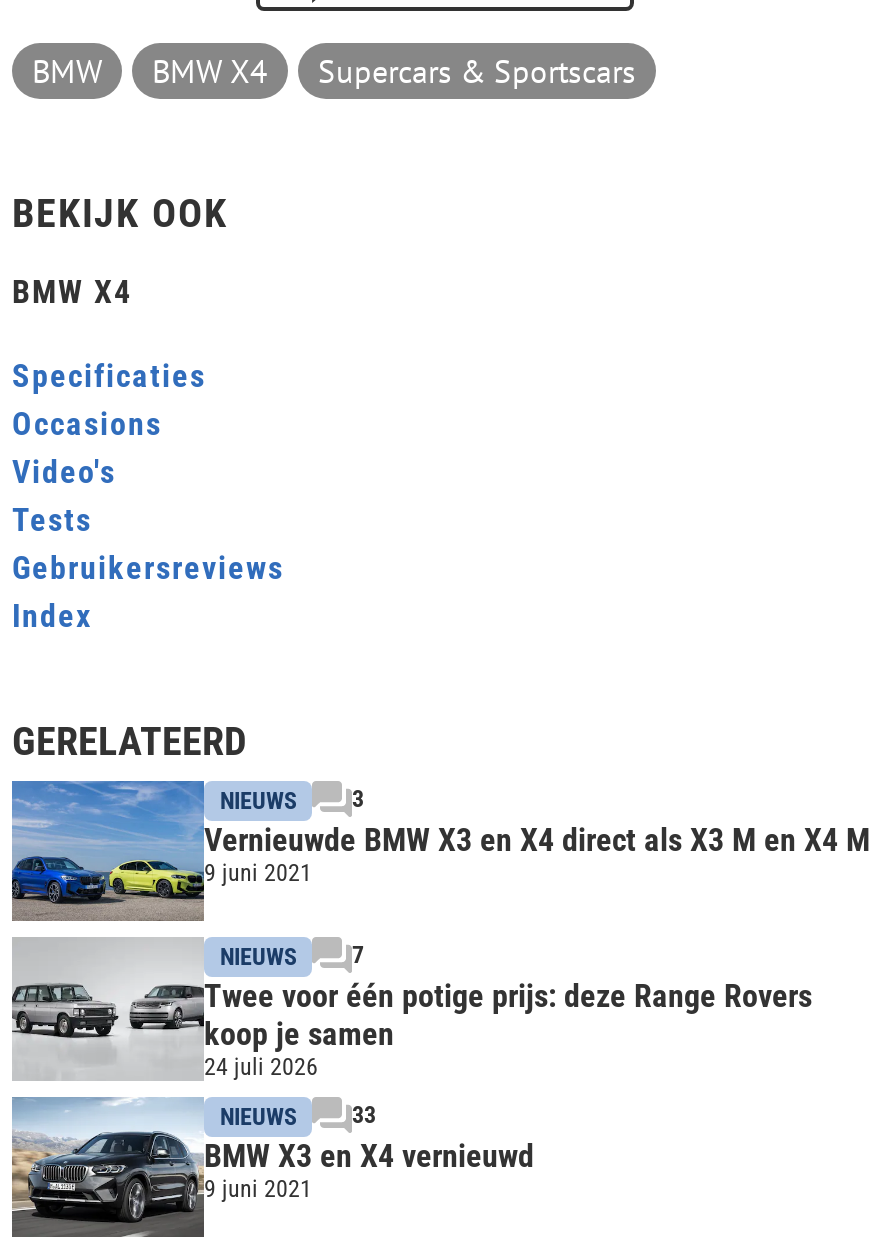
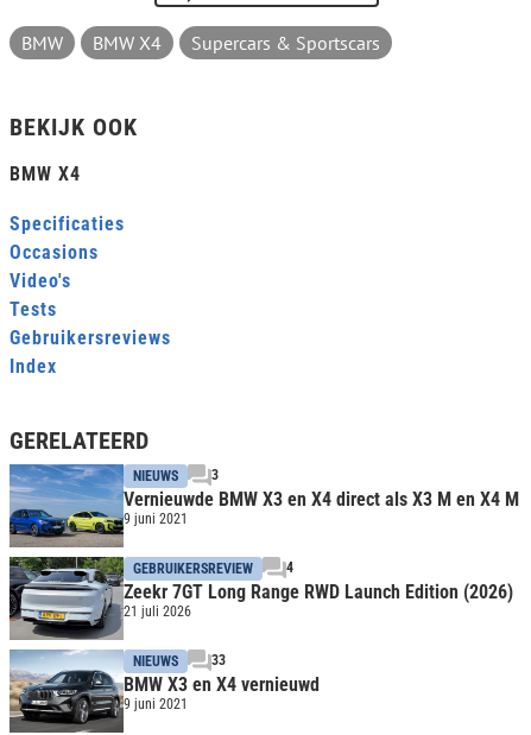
[10,938,812,1081] [image] | NIEUWS | 7 | Twee voor één potige prijs: deze Range Rovers | koop je samen | 24 juli 2026 -> [8,557,513,640] [image] | GEBRUIKERSREVIEW | 4 | Zeekr 7GT Long Range RWD Launch Edition (2026) | 21 juli 2026

